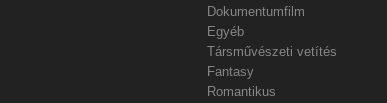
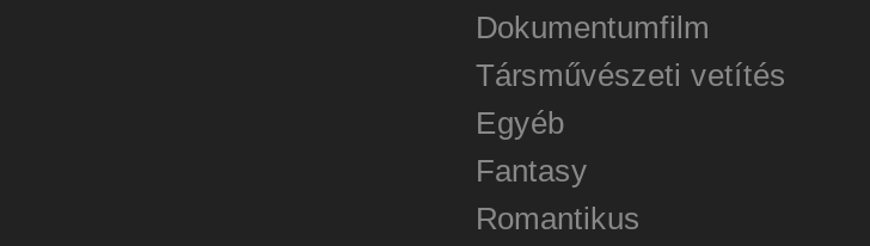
moved [207,24,244,39] -> [476,104,564,140]: Egyéb
moved [207,44,337,59] -> [476,57,786,92]: Társművészeti vetítés

